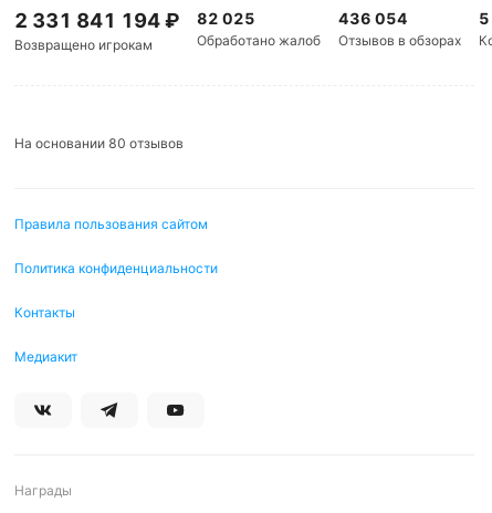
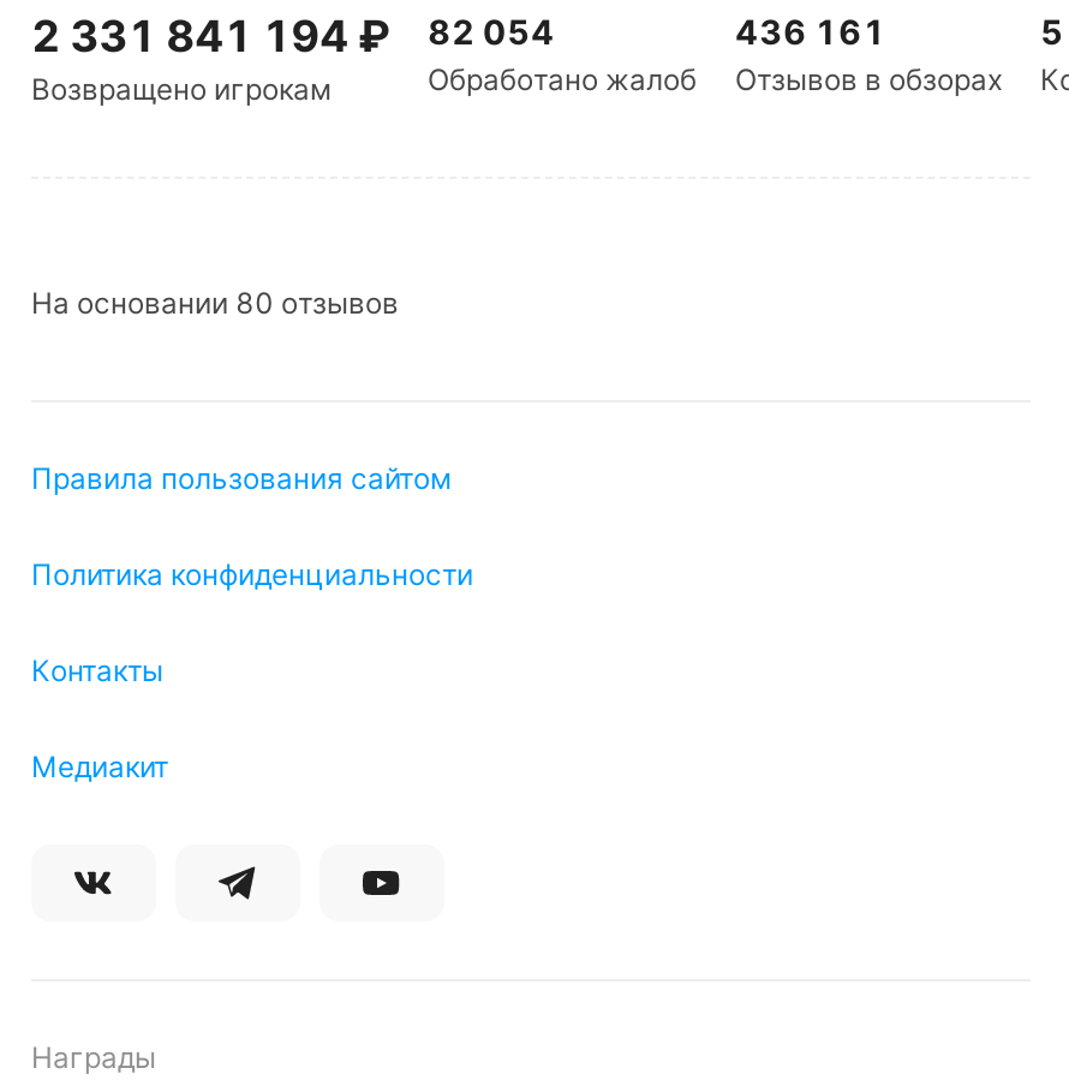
[14,9,255,32] 2 331 841 194 ₽ 82 025 -> [31,11,555,61] 2 331 841 194 ₽ 82 054
[338,9,408,28] 436 054 -> [735,11,886,52] 436 161

